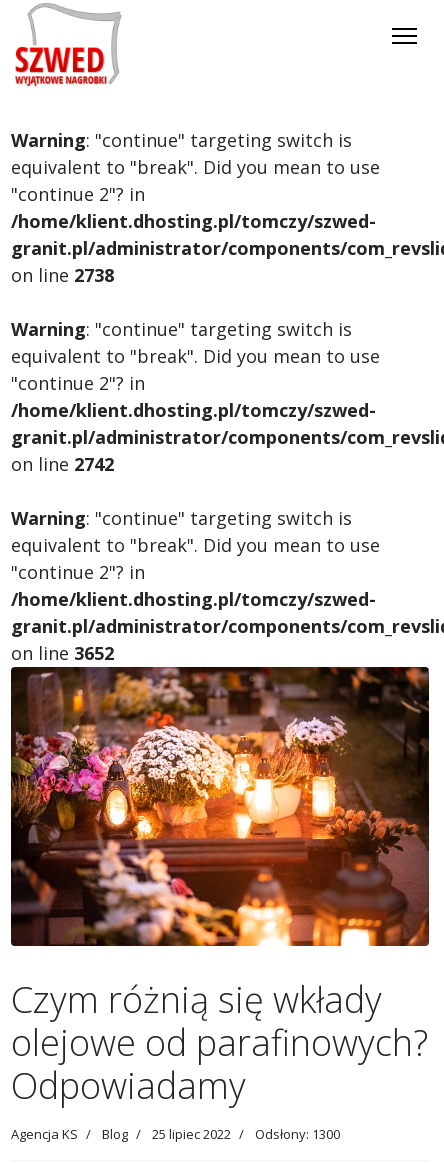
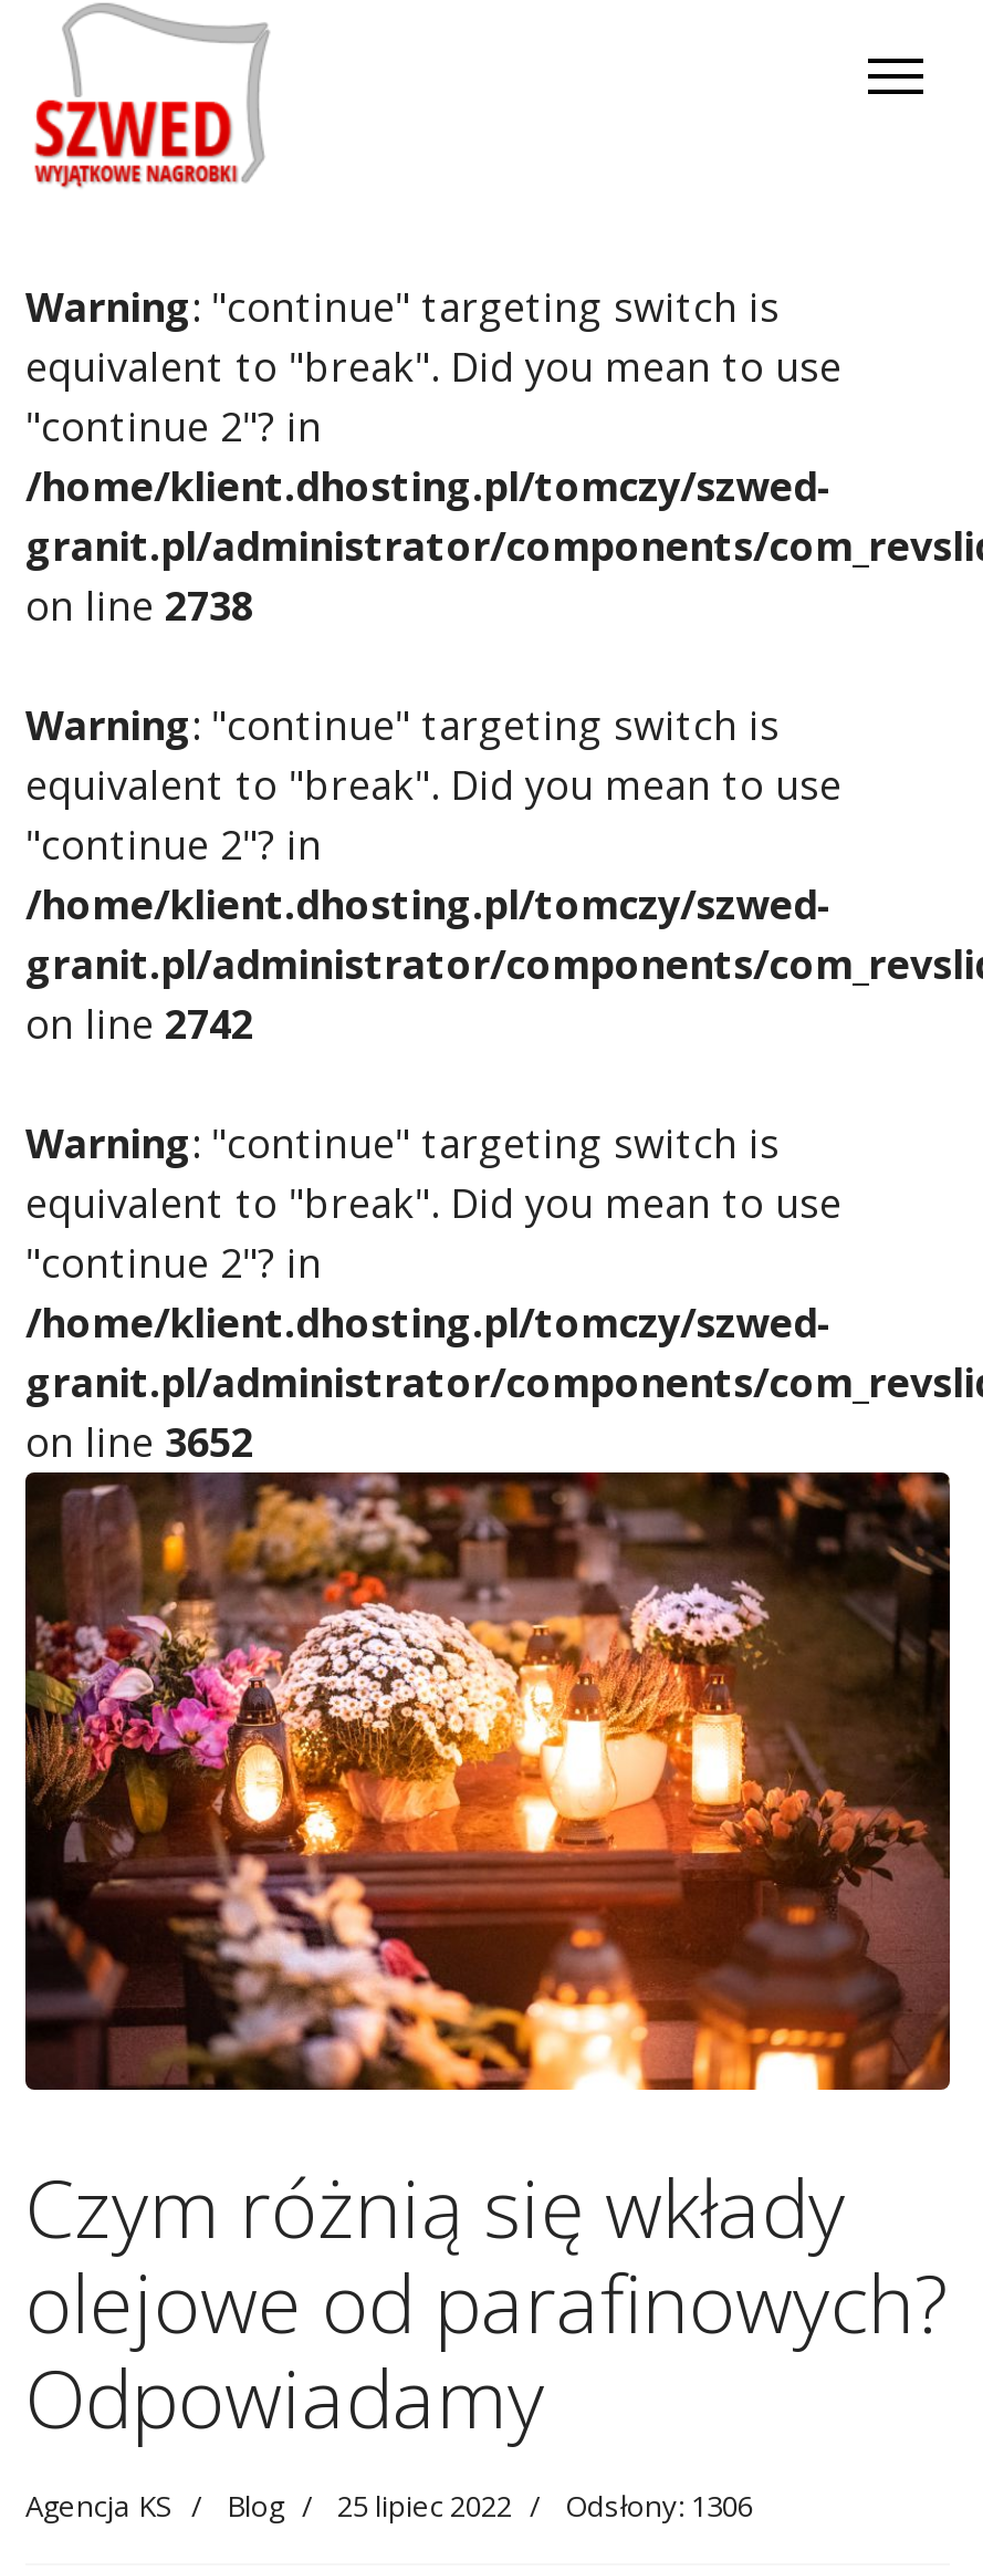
[11,1125,340,1143] Agencja KS Blog 25 lipiec 2022 Odsłony: 1300 -> [25,2486,753,2526] Agencja KS Blog 25 lipiec 2022 Odsłony: 1306

